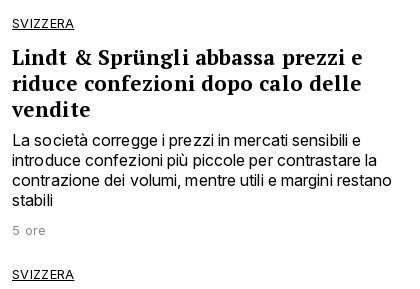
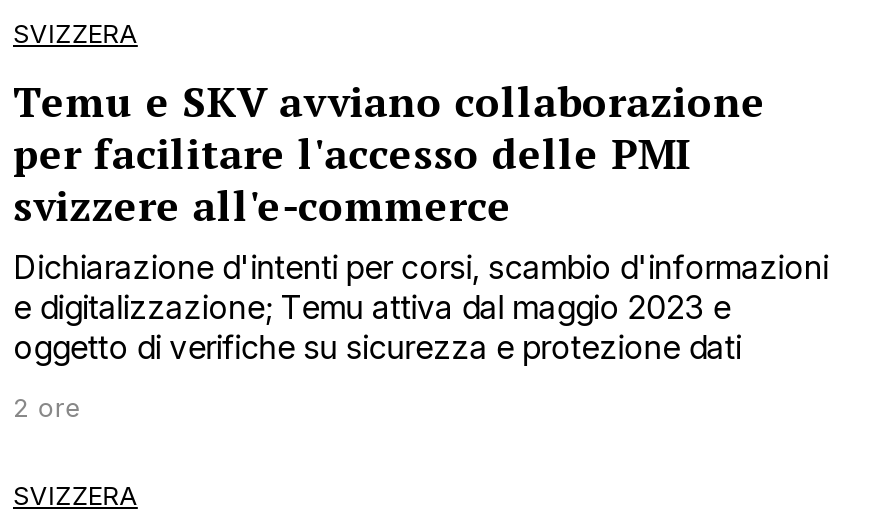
[12,43,392,210] Lindt & Sprüngli abbassa prezzi e | riduce confezioni dopo calo delle | vendite | La società corregge i prezzi in mercati sensibili e | introduce confezioni più piccole per contrastare la | contrazione dei volumi, mentre utili e margini restano | stabili -> [13,73,828,367] Temu e SKV avviano collaborazione | per facilitare l'accesso delle PMI | svizzere all'e-commerce | Dichiarazione d'intenti per corsi, scambio d'informazioni | e digitalizzazione; Temu attiva dal maggio 2023 e | oggetto di verifiche su sicurezza e protezione dati
[12,223,46,238] 5 ore -> [13,393,82,423] 2 ore

